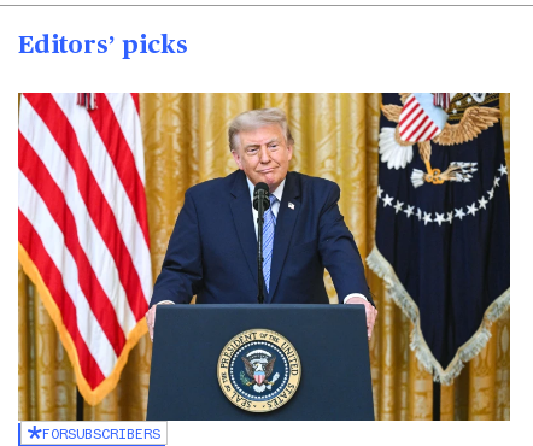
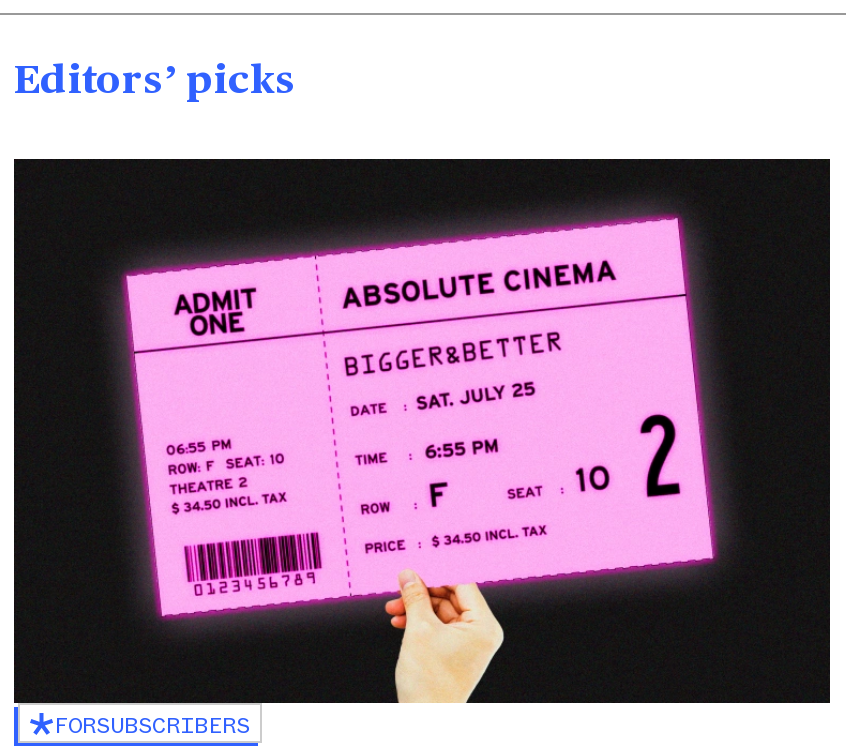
[17,92,511,422] [image] -> [12,156,832,706] [image]

